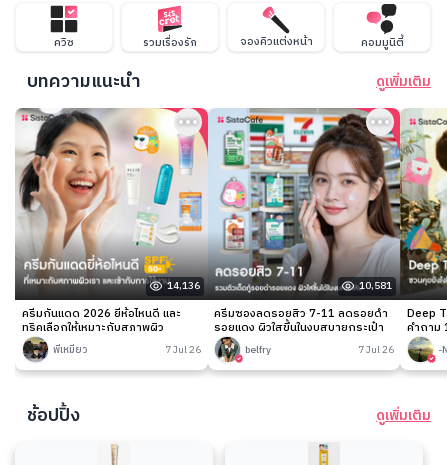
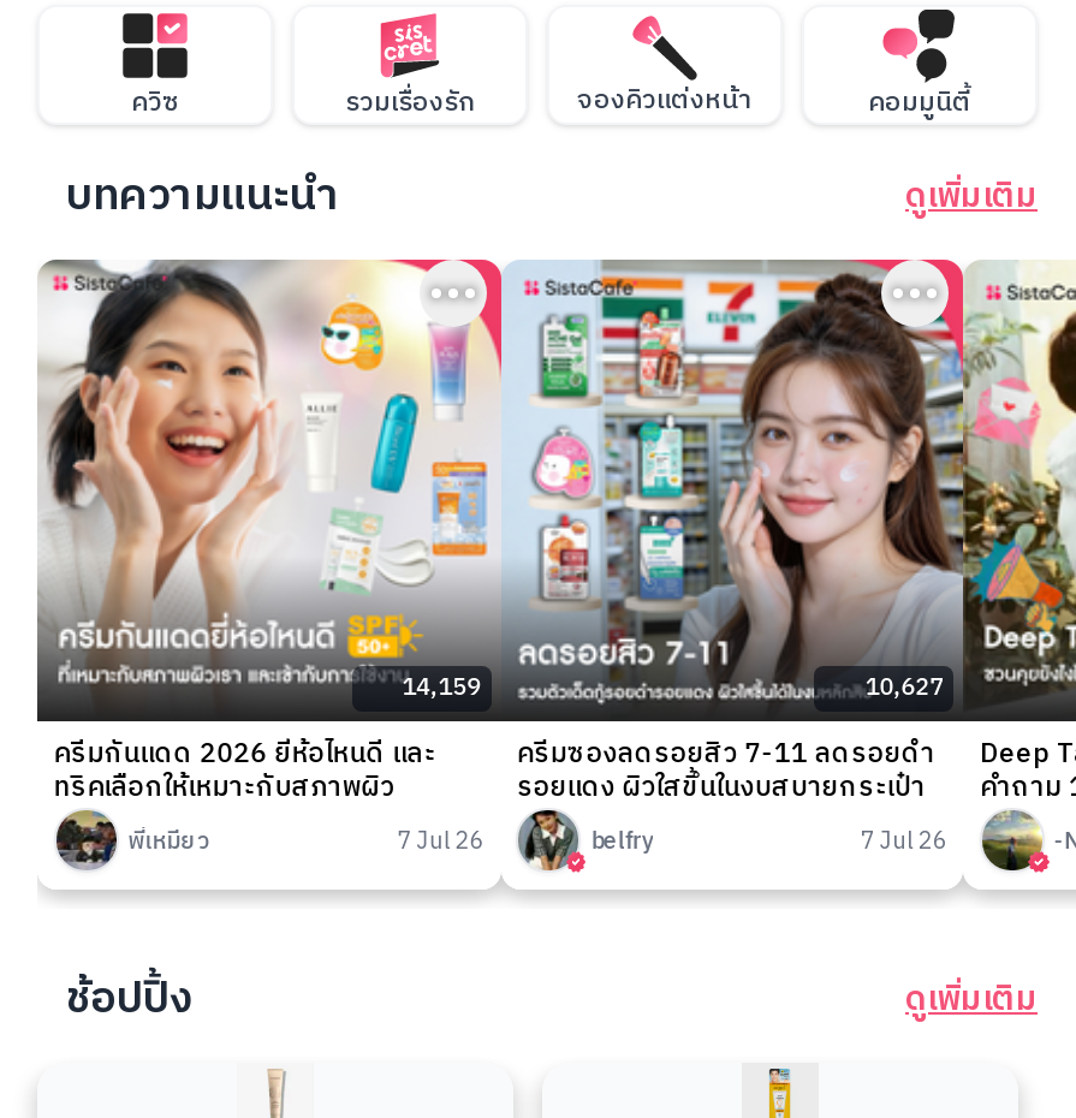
[167,278,200,294] 14,136 -> [402,669,481,708] 14,159
[359,278,392,294] 10,581 -> [865,669,944,708] 10,627

